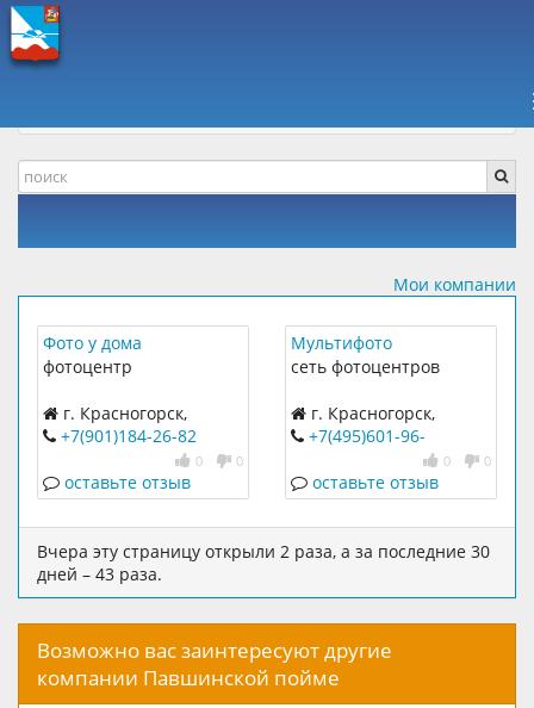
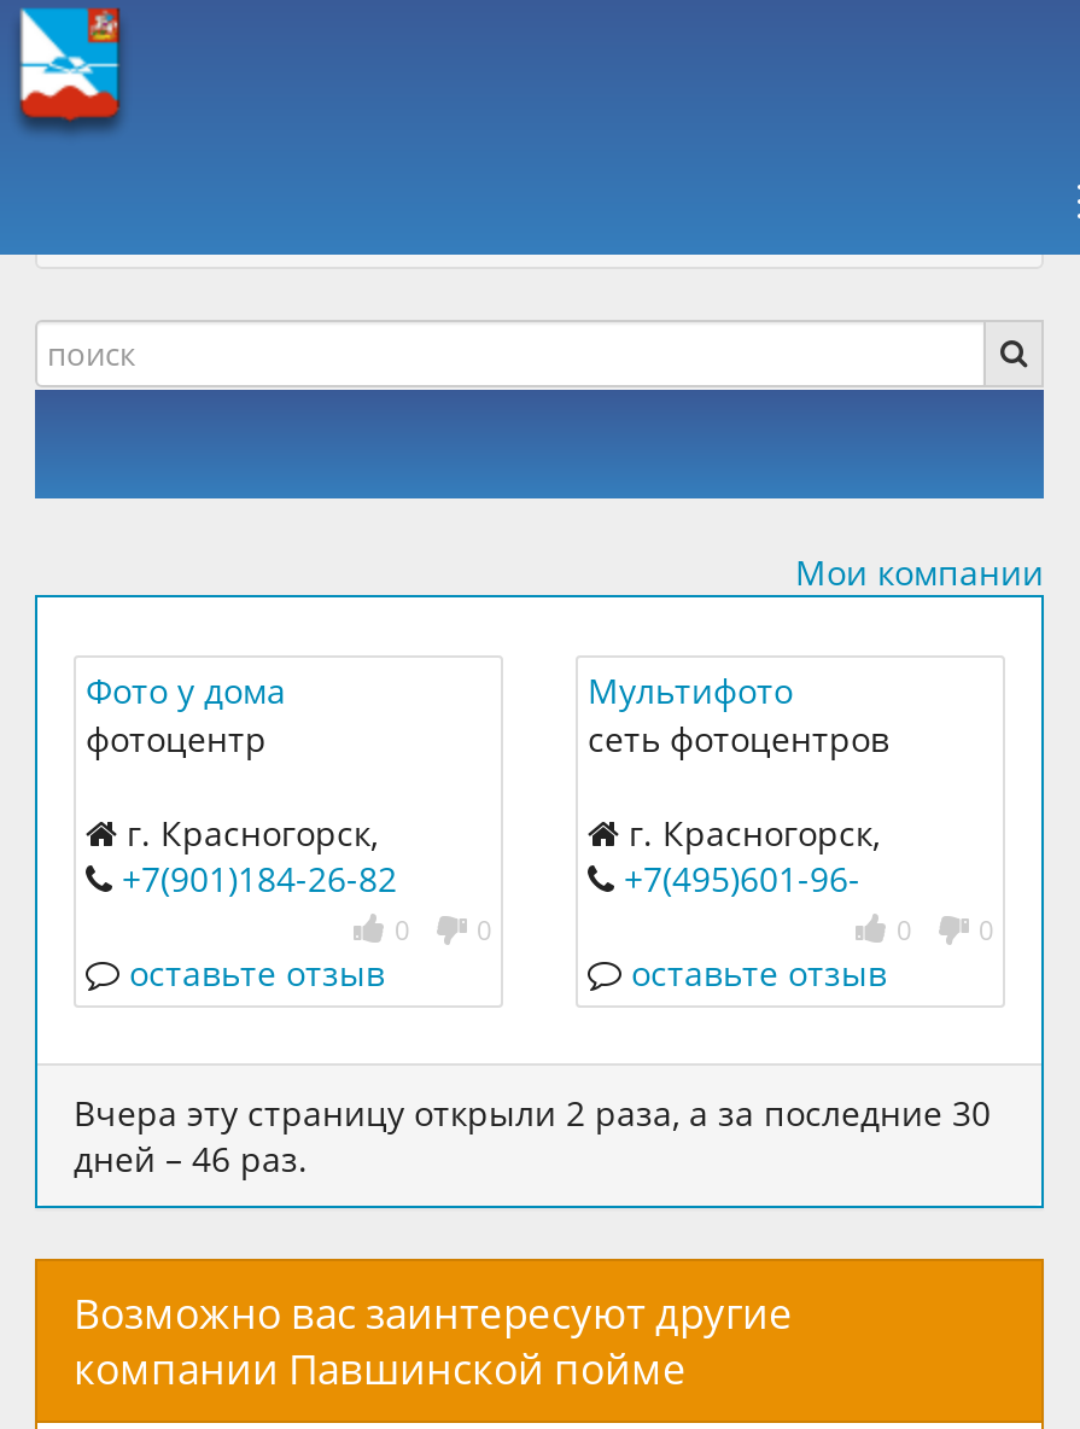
[37,563,162,585] дней – 43 раза. -> [74,1136,308,1182] дней – 46 раз.

